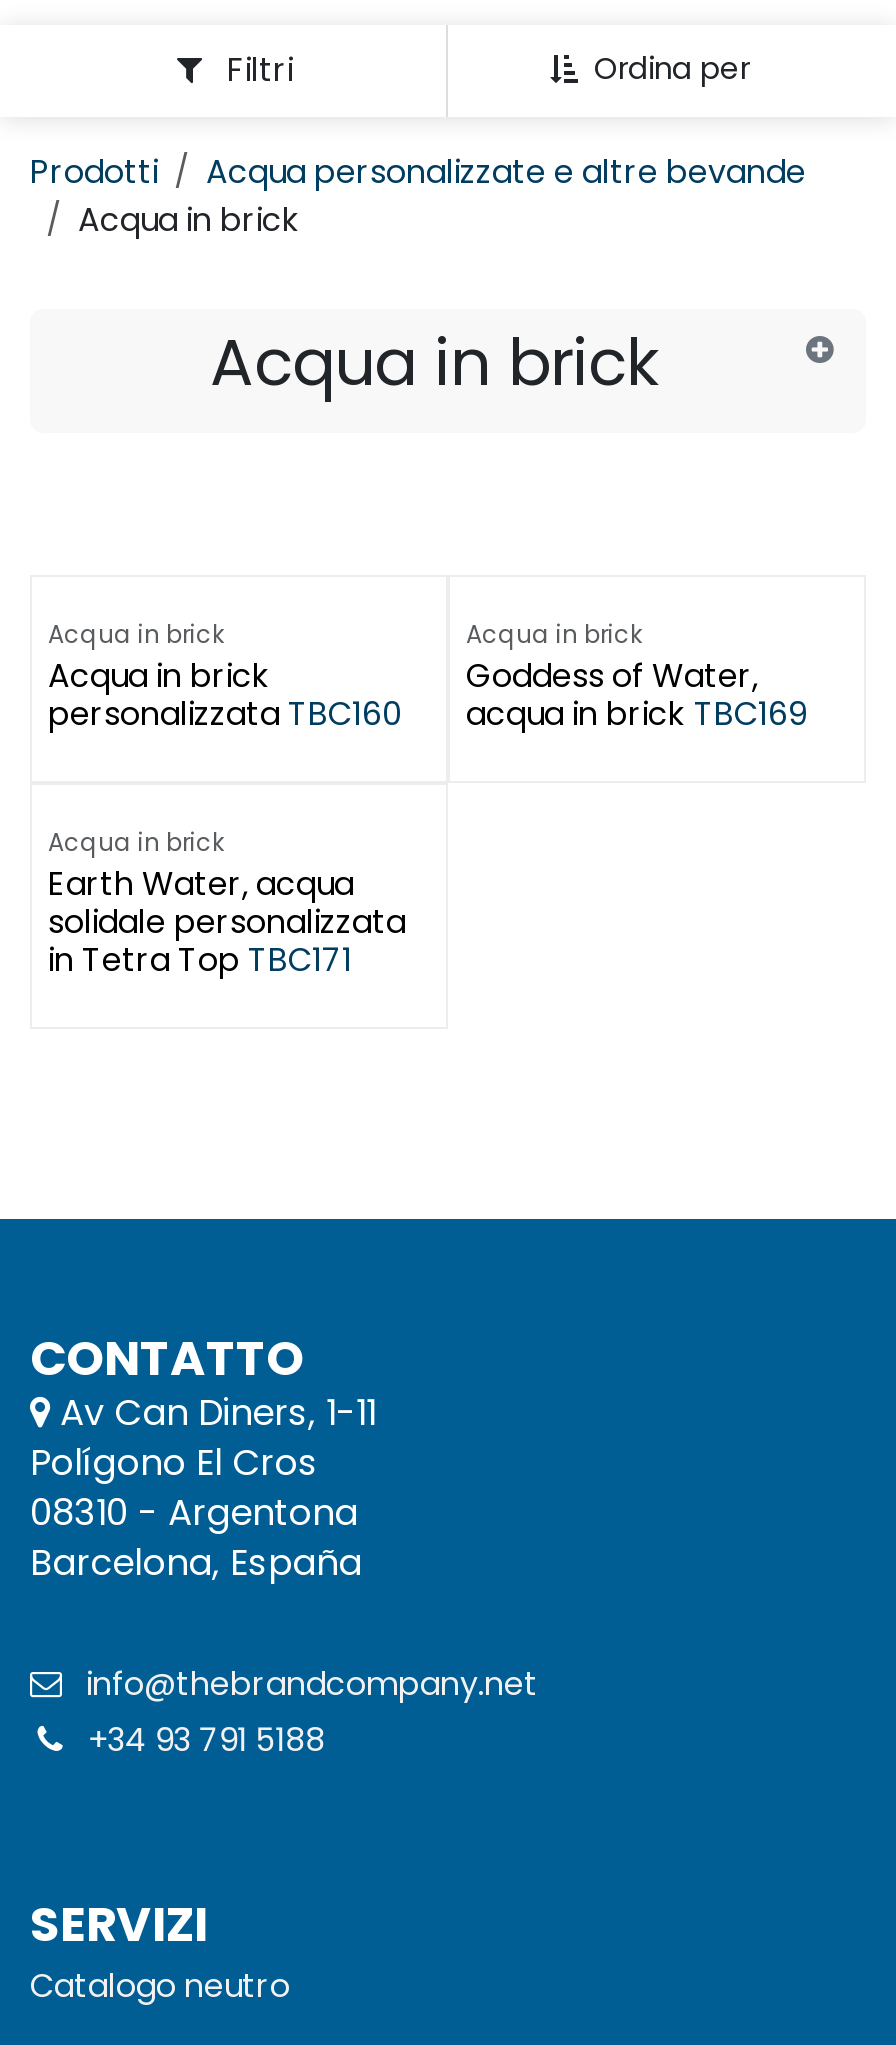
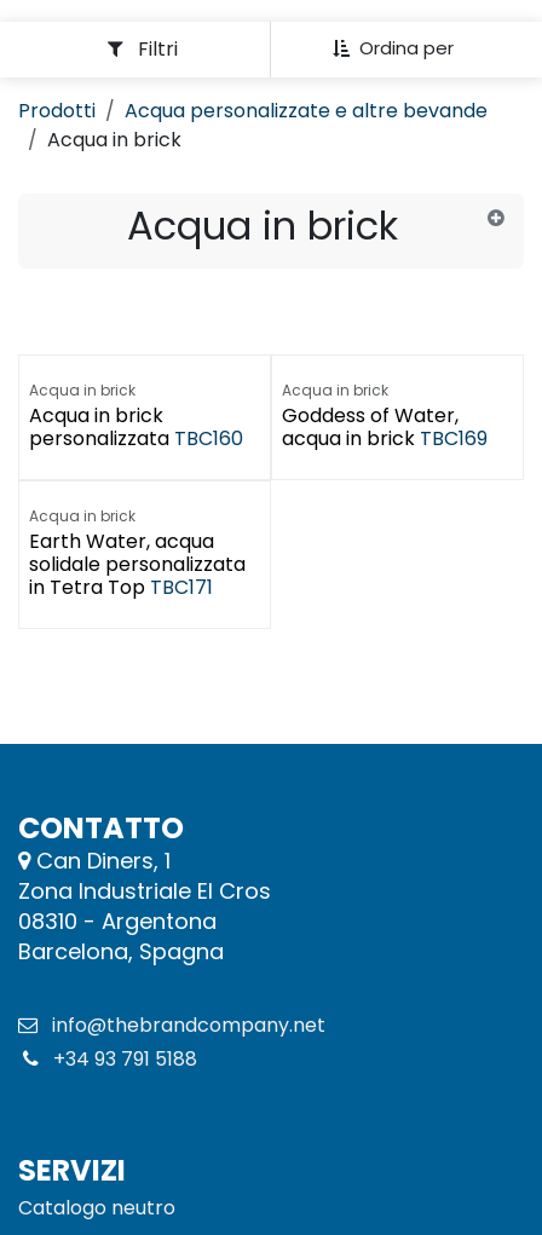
[30,1387,376,1487] Av Can Diners, 1-11 | Polígono El Cros -> [18,845,271,906] Can Diners, 1 | Zona Industriale El Cros
[30,1537,362,1587] Barcelona, España -> [18,936,224,966] Barcelona, Spagna

